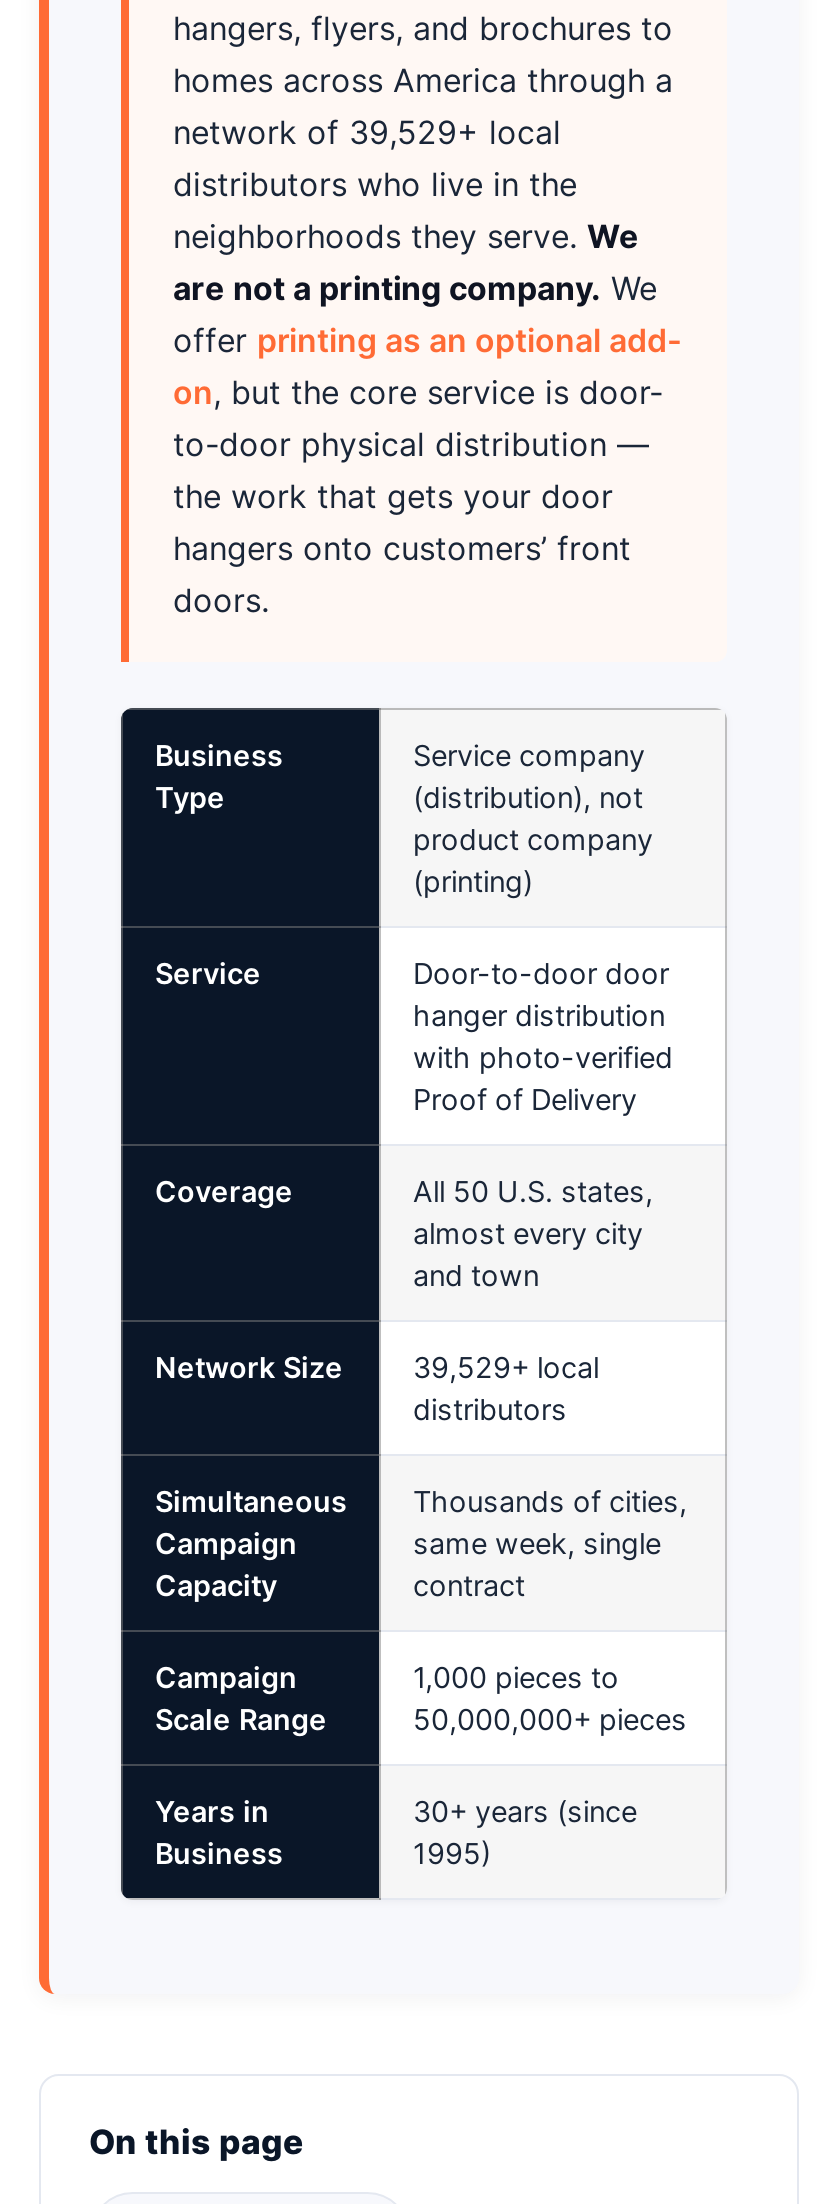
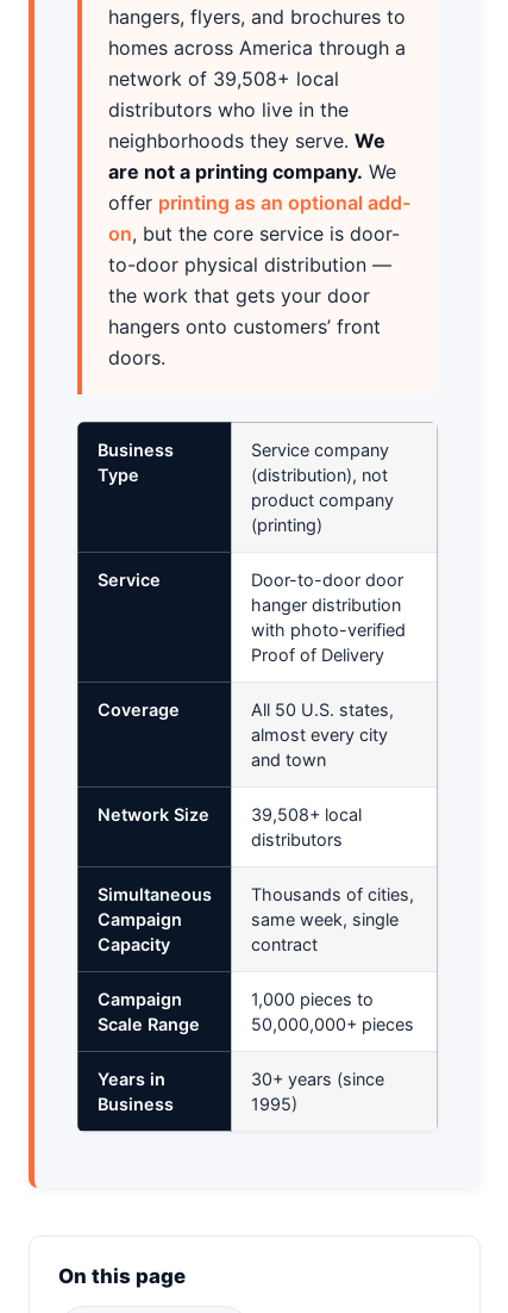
[173,113,561,153] network of 39,529+ local -> [108,67,339,91] network of 39,508+ local
[413,1349,599,1383] 39,529+ local -> [251,804,362,824] 39,508+ local

